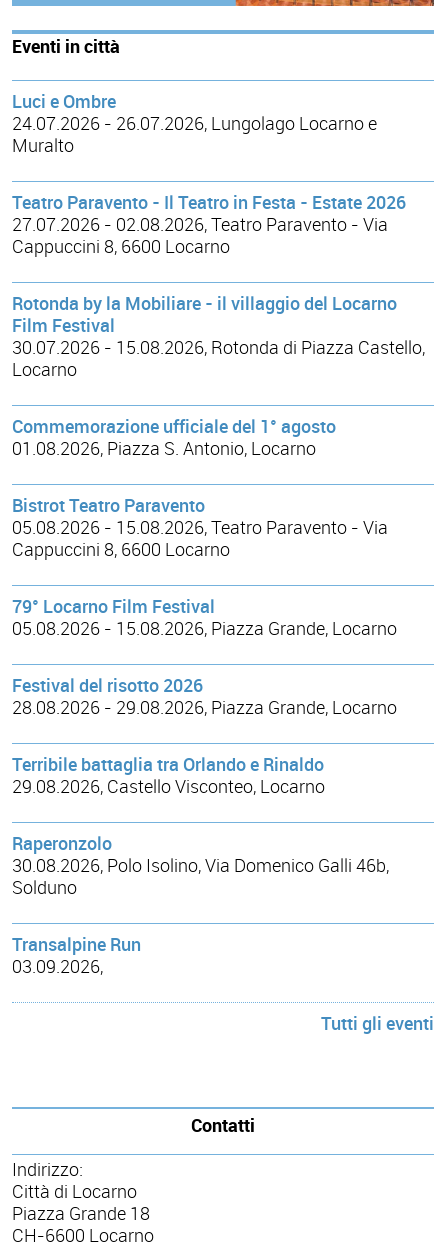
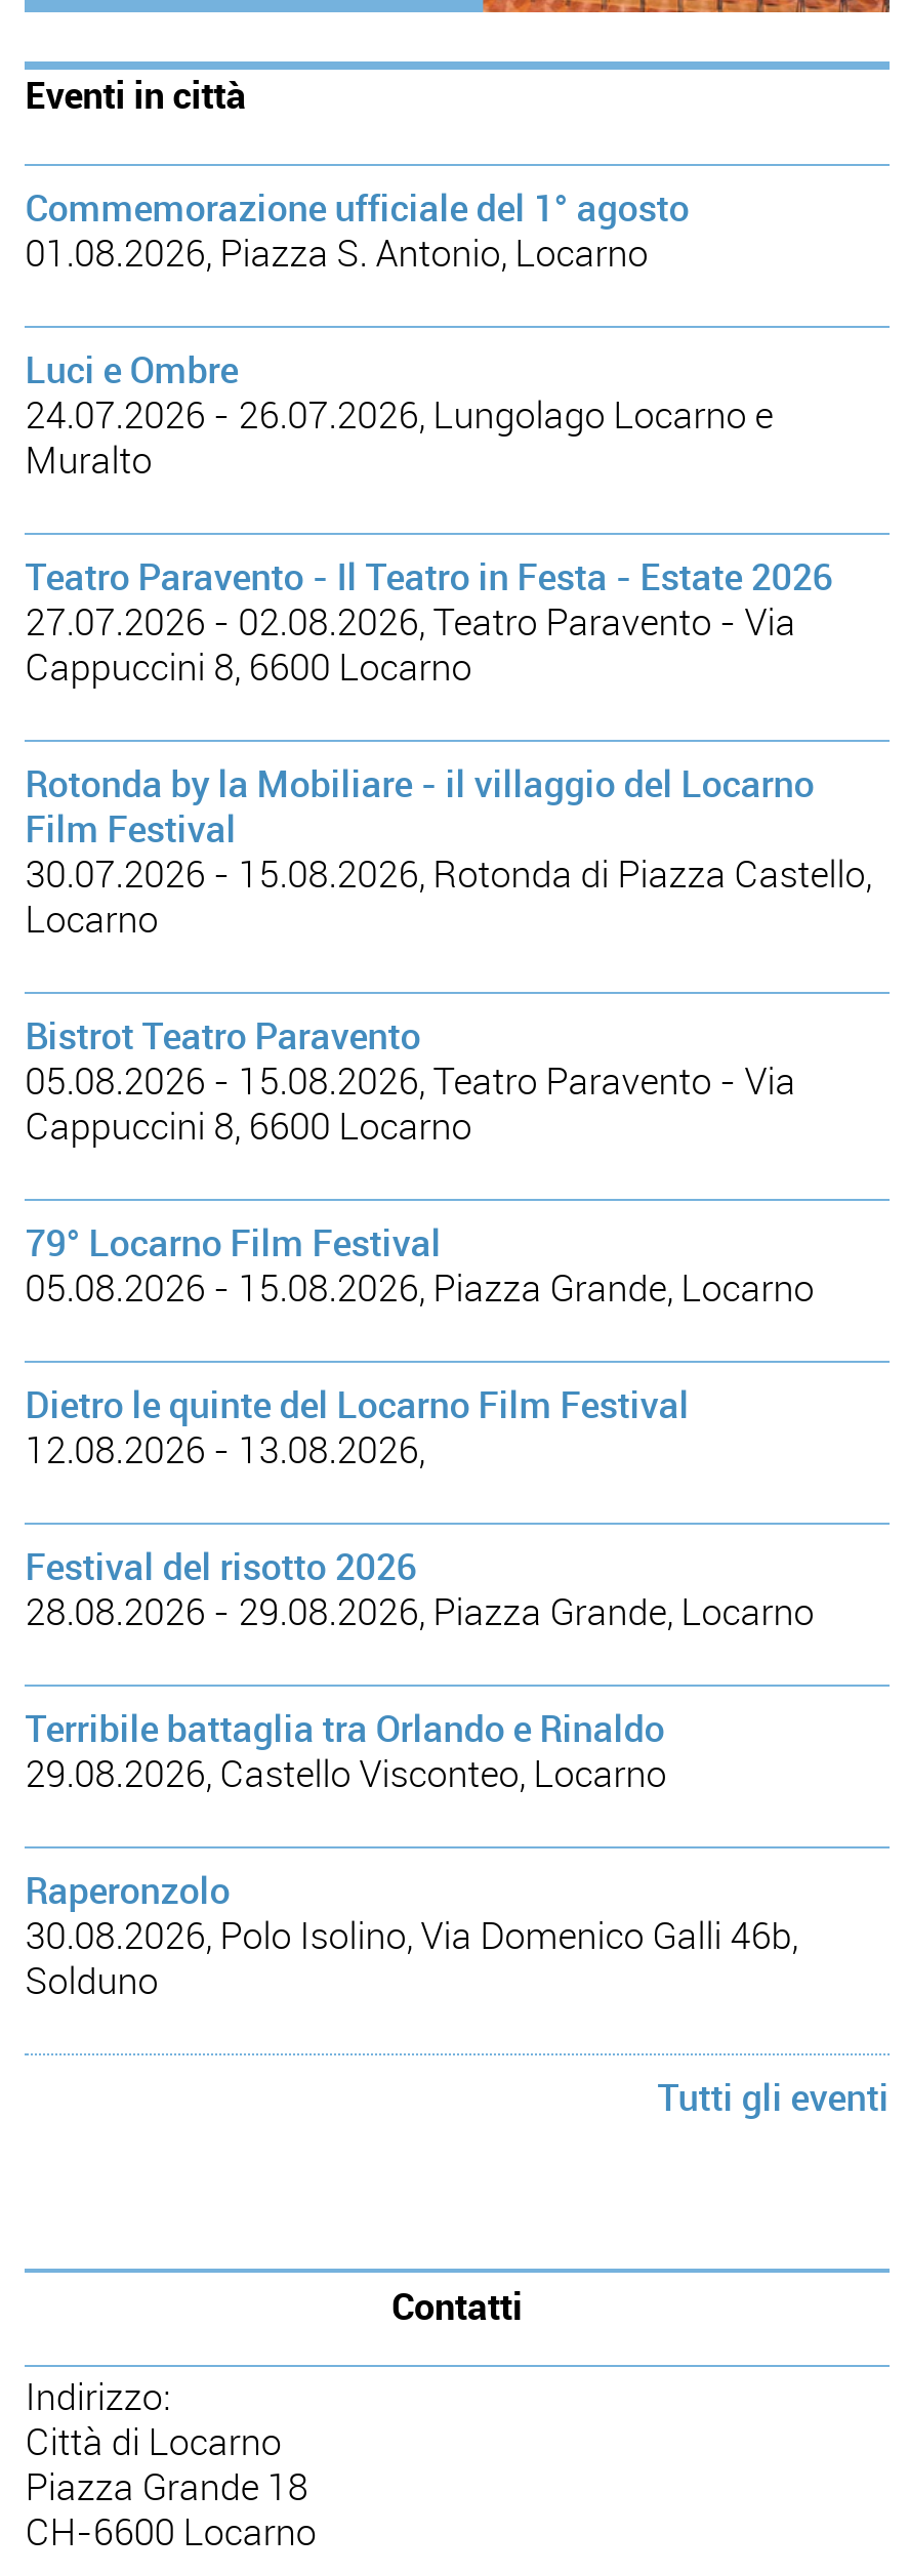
moved [12,91,425,381] -> [25,348,872,942]: Luci e Ombre | 24.07.2026 - 26.07.2026, Lungolago Locarno e | Muralto | ... | 30.07.2026 - 15.08.2026, Rotonda di Piazza Castello, | Locarno
moved [12,416,336,460] -> [25,186,689,276]: Commemorazione ufficiale del 1° agosto | 01.08.2026, Piazza S. Antonio, Locarno
none -> [25,1383,689,1473] Dietro le quinte del Locarno Film Festival | 12.08.2026 - 13.08.2026,
moved [12,675,397,899] -> [25,1545,814,2004]: Festival del risotto 2026 | 28.08.2026 - 29.08.2026, Piazza Grande, Locarno | Terribile battaglia tra Orlando e Rinaldo | 29.08.2026, Castello Visconteo, Locarno | Raperonzolo | 30.08.2026, Polo Isolino, Via Domenico Galli 46b, | Solduno
[12,934,141,978] Transalpine Run | 03.09.2026, -> none

